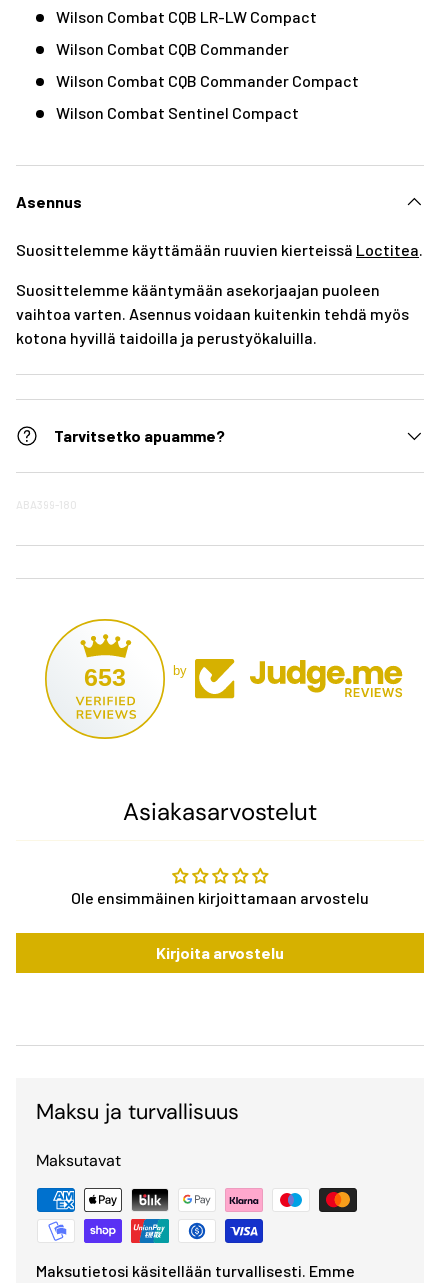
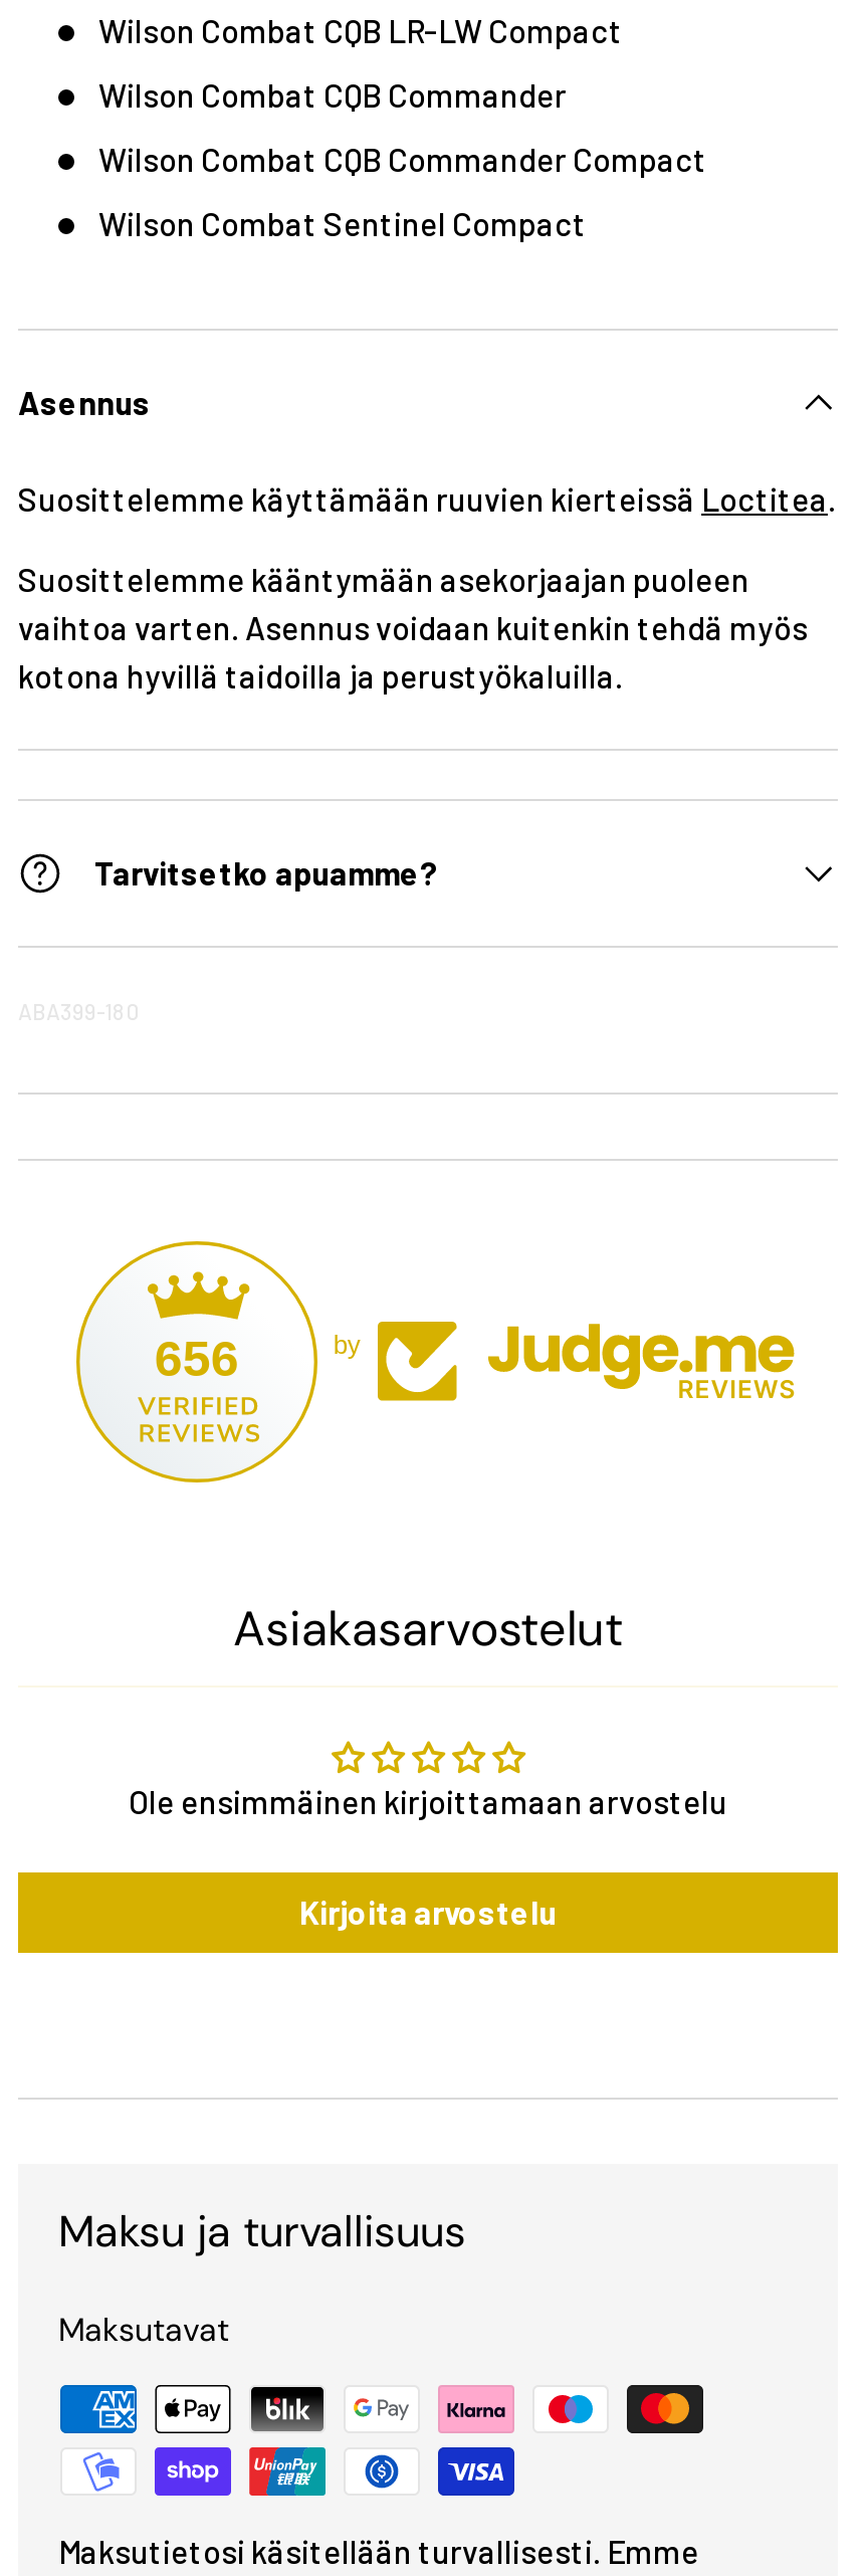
[84,663,126,691] 653 -> [154,1330,239,1386] 656

